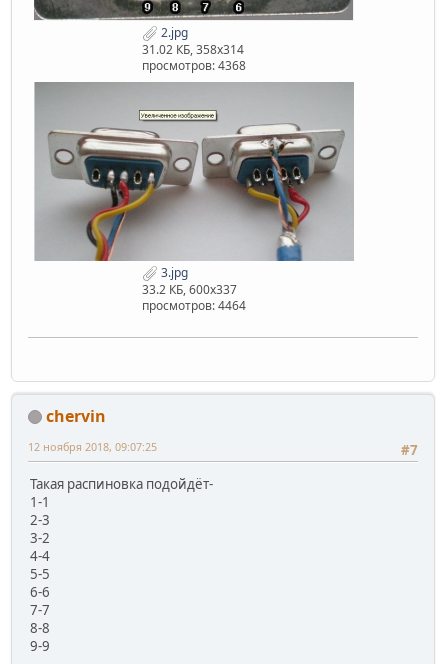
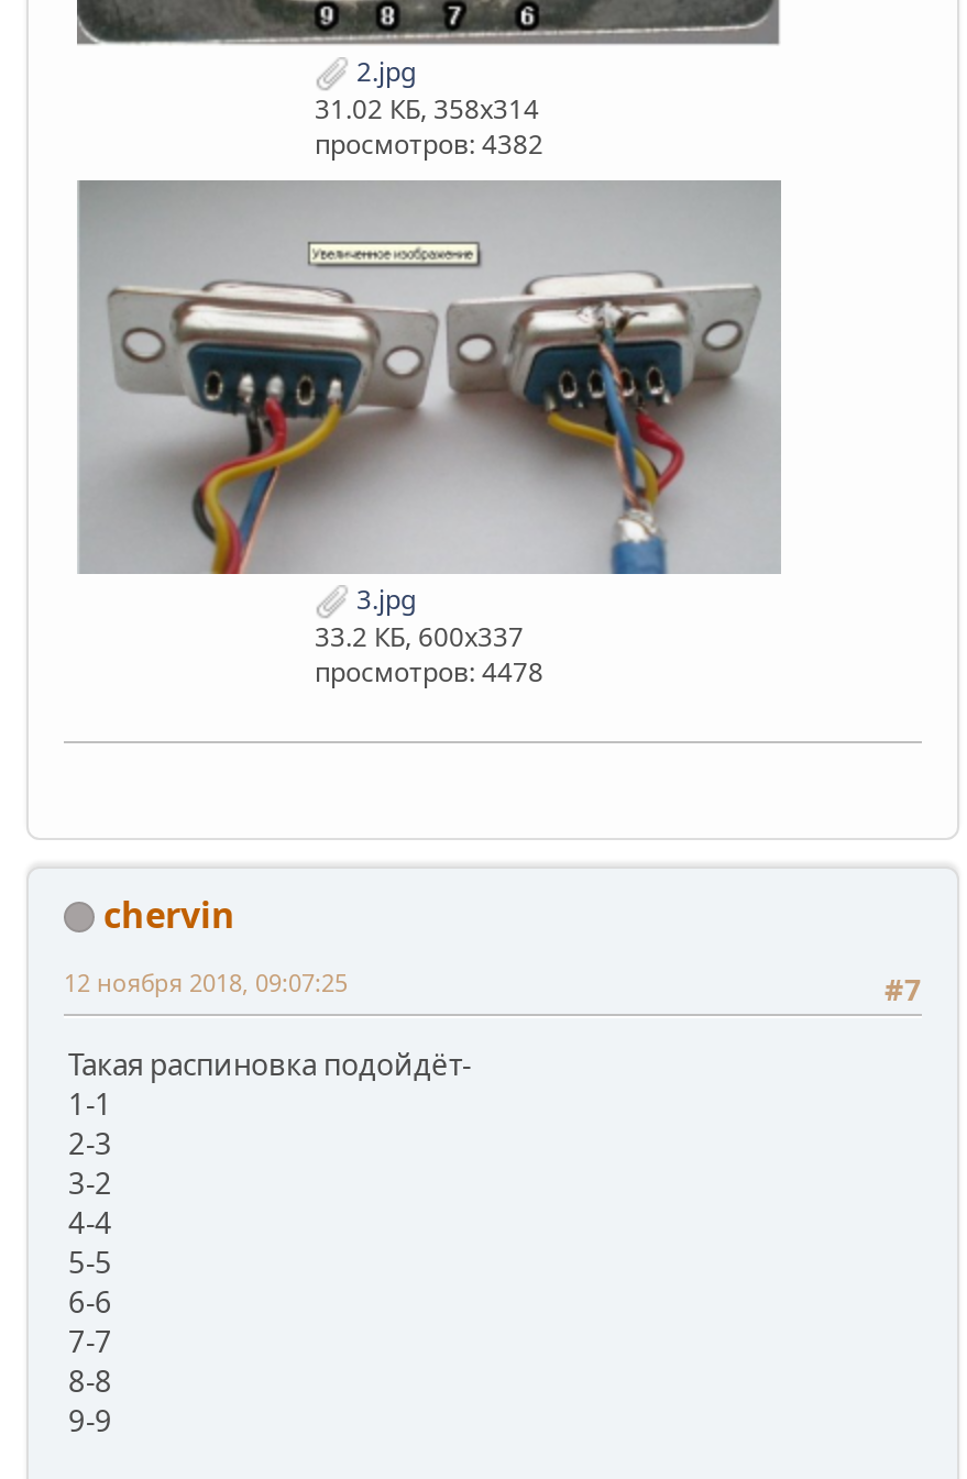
[142,57,246,74] просмотров: 4368 -> [315,125,543,162] просмотров: 4382
[142,297,246,314] просмотров: 4464 -> [315,652,543,690] просмотров: 4478

